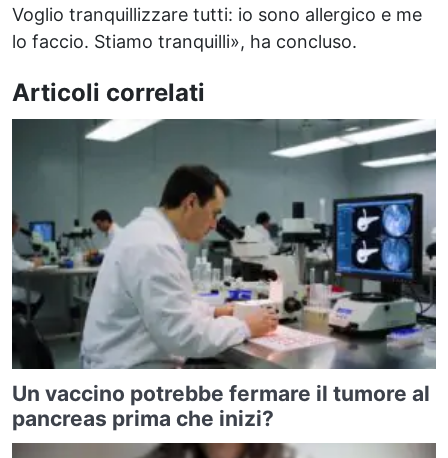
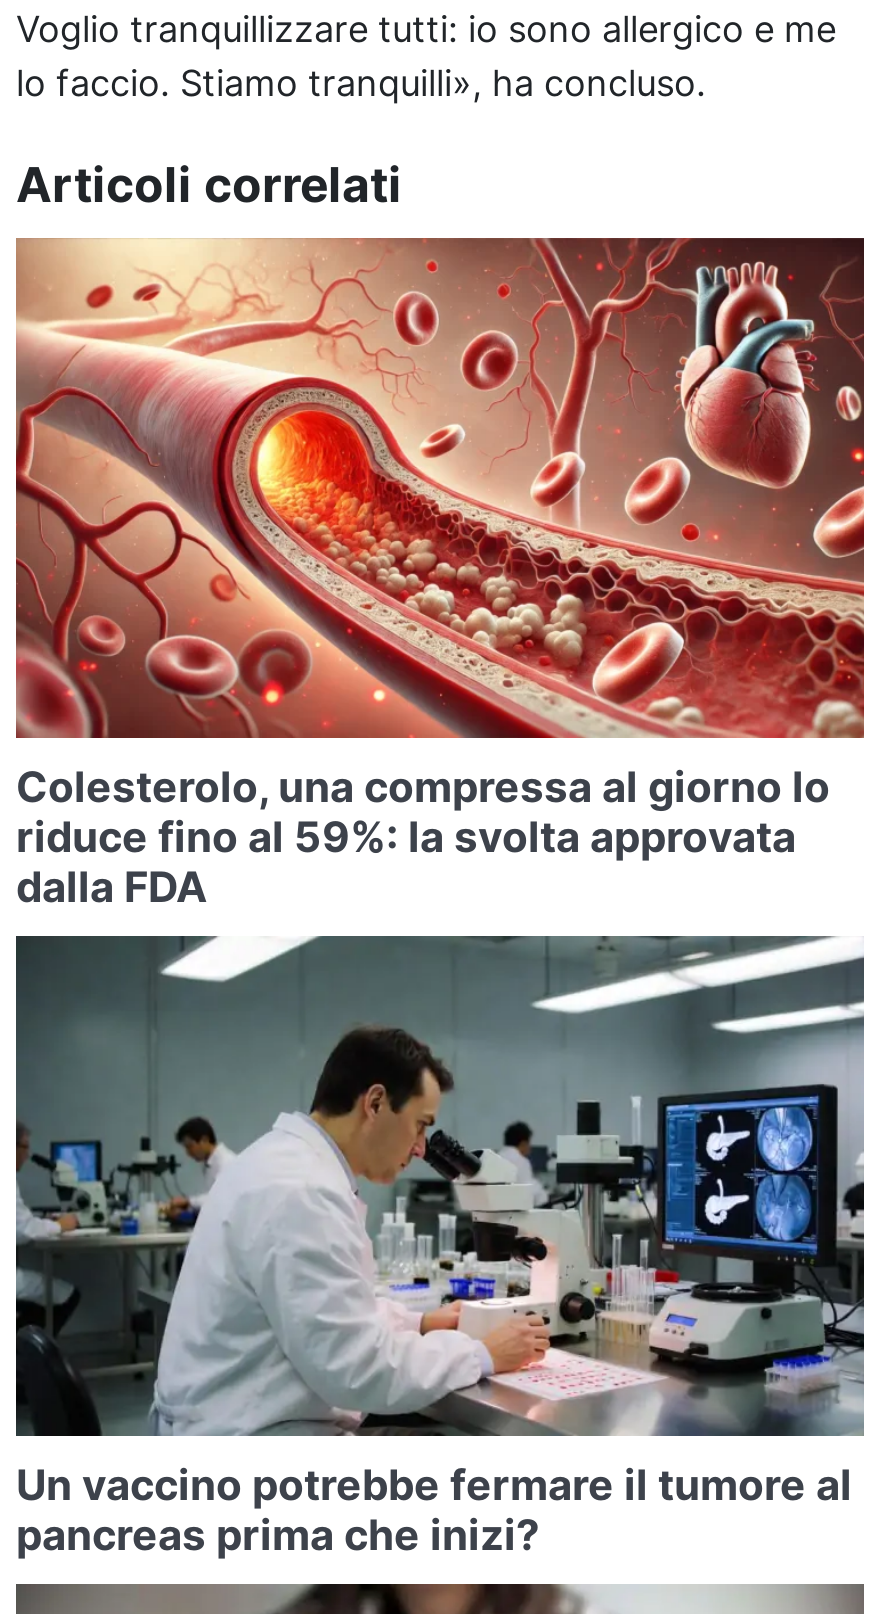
none -> [14,236,866,912] [image] | Colesterolo, una compressa al giorno lo | riduce fino al 59%: la svolta approvata | dalla FDA

